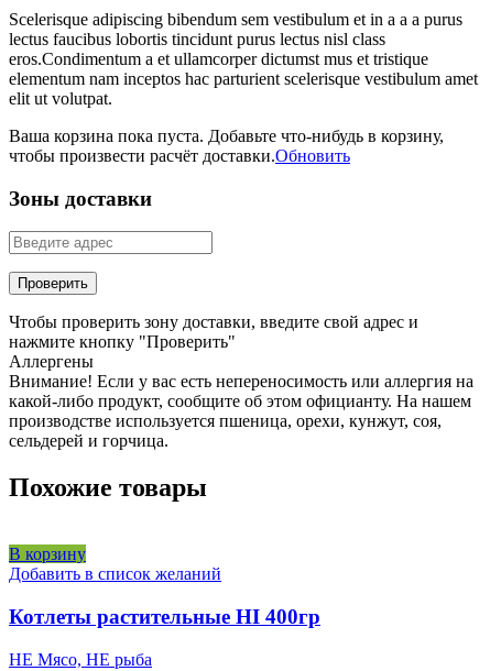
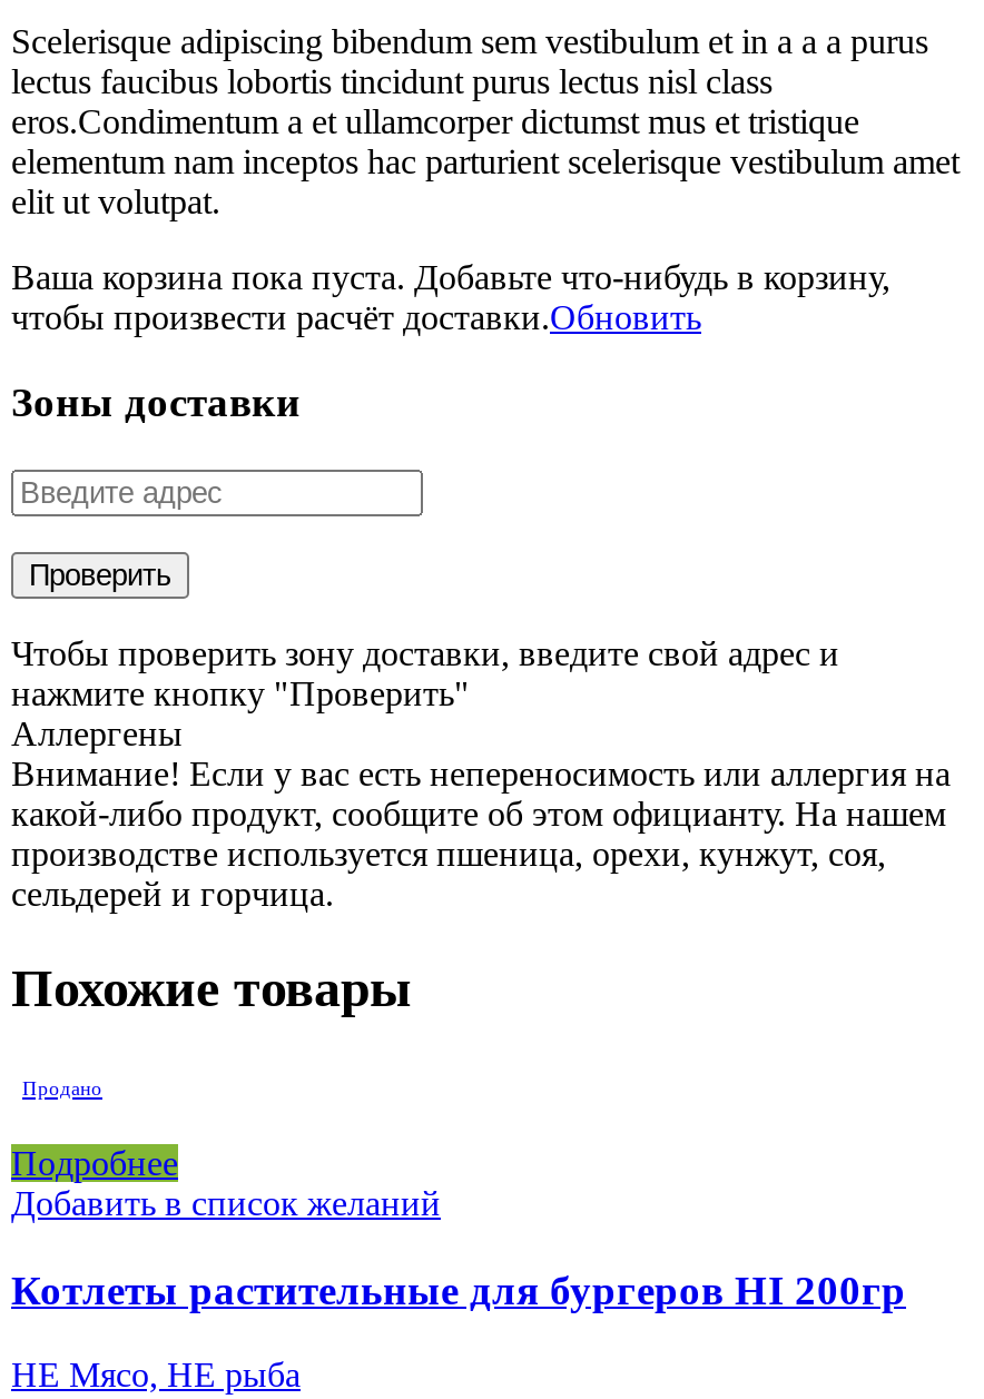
[9,545,86,563] В корзину -> [11,1077,178,1181] Продано | Подробнее
[9,605,320,628] Котлеты растительные HI 400гр -> [11,1265,906,1312] Котлеты растительные для бургеров HI 200гр

